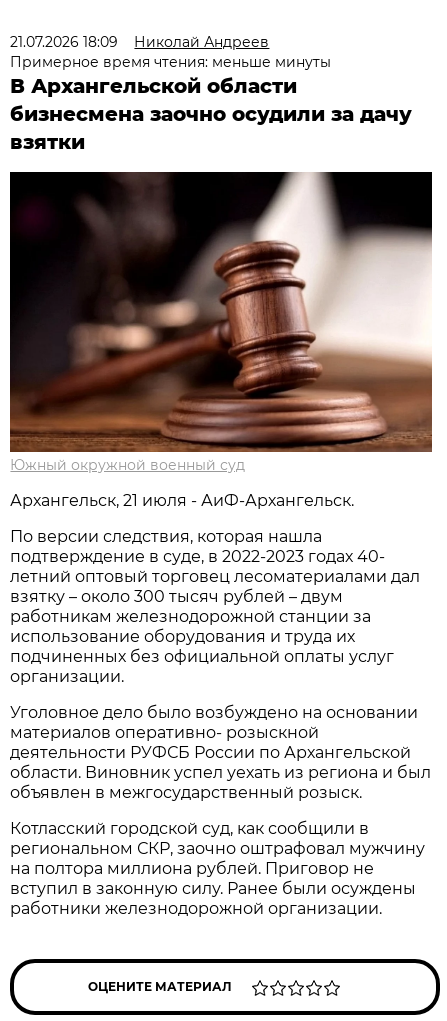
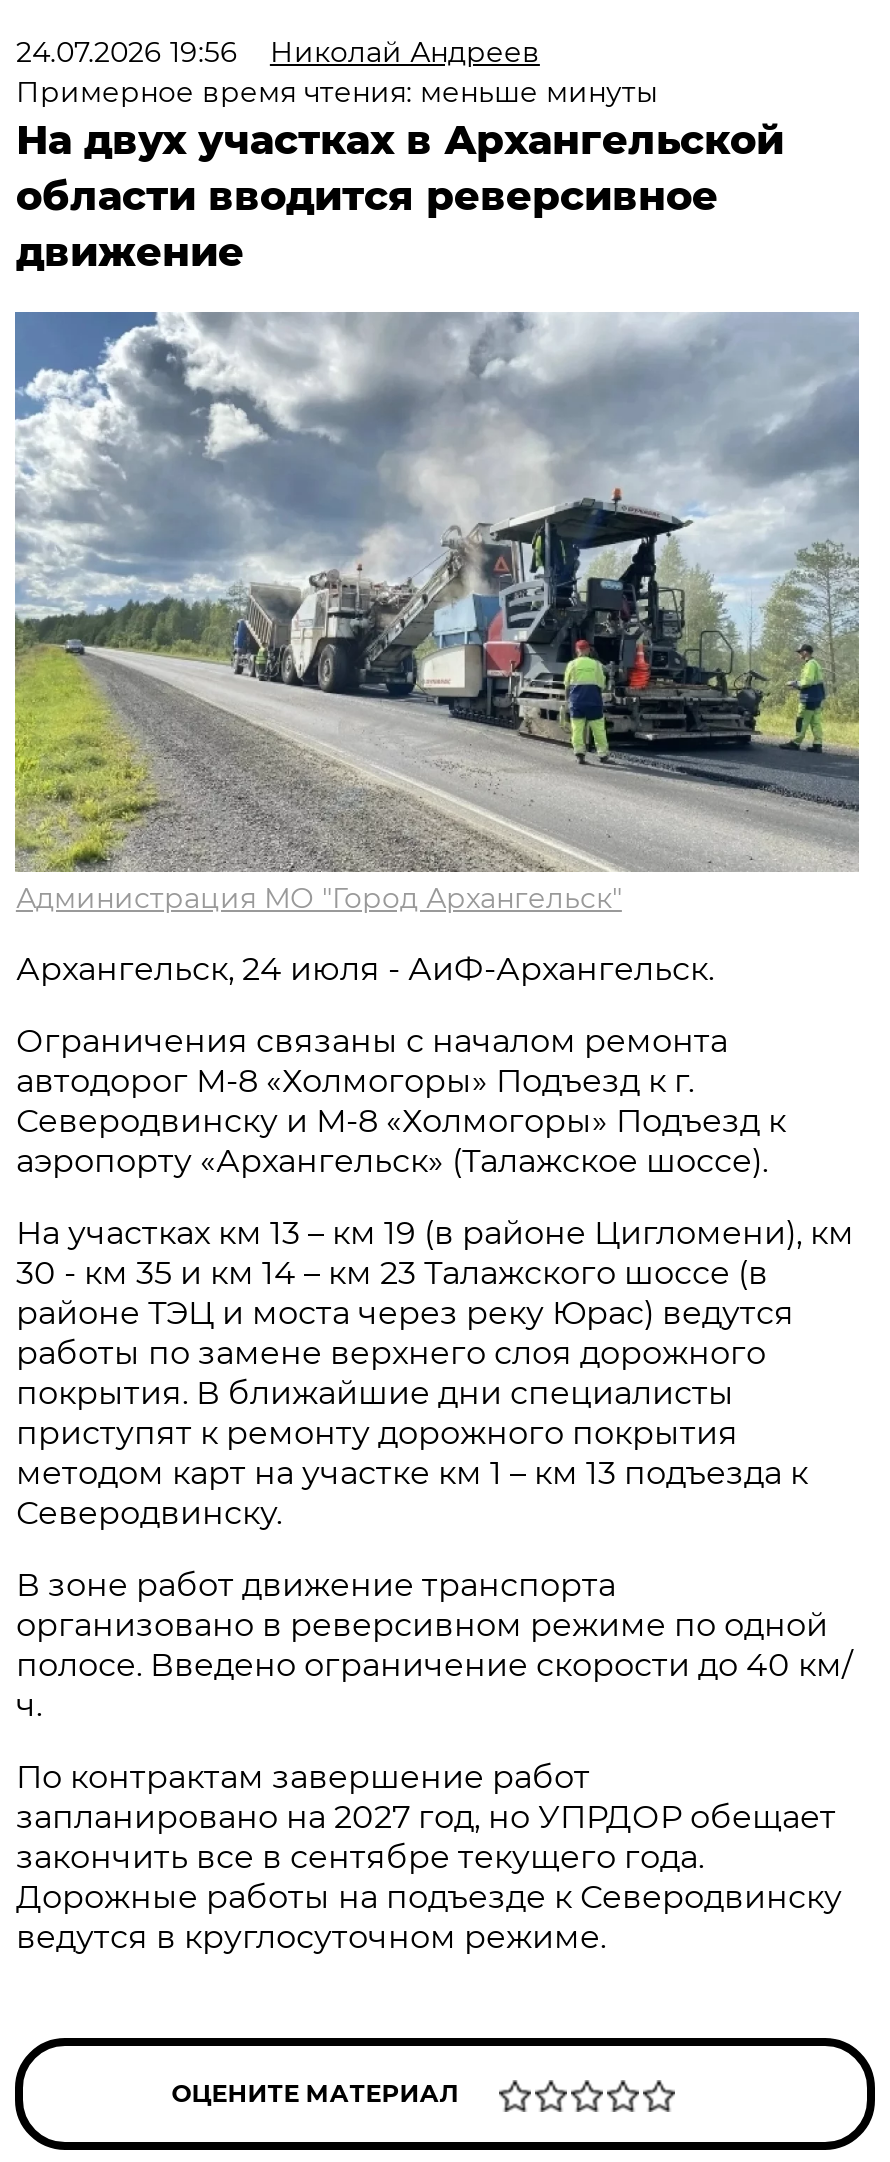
[10,33,269,51] 21.07.2026 18:09 Николай Андреев -> [16,34,540,70] 24.07.2026 19:56 Николай Андреев
[10,74,412,154] В Архангельской области | бизнесмена заочно осудили за дачу | взятки -> [16,116,784,276] На двух участках в Архангельской | области вводится реверсивное | движение
[9,171,433,918] [image] | Южный окружной военный суд | Архангельск, 21 июля - АиФ-Архангельск. | По версии следствия, которая нашла | подтверждение в суде, в 2022-2023 годах 40- | летний оптовый торговец лесоматериалами дал | взятку – около 300 тысяч рублей – двум | работникам железнодорожной станции за | использование оборудования и труда их | подчиненных без официальной оплаты услуг | организации. | Уголовное дело было возбуждено на основании | материалов оперативно- розыскной | деятельности РУФСБ России по Архангельской | области. Виновник успел уехать из региона и был | объявлен в межгосударственный розыск. | Котласский городской суд, как сообщили в | региональном СКР, заочно оштрафовал мужчину | на полтора миллиона рублей. Приговор не | вступил в законную силу. Ранее были осуждены | работники железнодорожной организации. -> [13,312,861,1956] [image] | Администрация МО "Город Архангельск" | Архангельск, 24 июля - АиФ-Архангельск. | Ограничения связаны с началом ремонта | автодорог М-8 «Холмогоры» Подъезд к г. | Северодвинску и М-8 «Холмогоры» Подъезд к | аэропорту «Архангельск» (Талажское шоссе). | На участках км 13 – км 19 (в районе Цигломени), км | 30 - км 35 и км 14 – км 23 Талажского шоссе (в | районе ТЭЦ и моста через реку Юрас) ведутся | работы по замене верхнего слоя дорожного | покрытия. В ближайшие дни специалисты | приступят к ремонту дорожного покрытия | методом карт на участке км 1 – км 13 подъезда к | Северодвинску. | В зоне работ движение транспорта | организовано в реверсивном режиме по одной | полосе. Введено ограничение скорости до 40 км/ | ч. | По контрактам завершение работ | запланировано на 2027 год, но УПРДОР обещает | закончить все в сентябре текущего года. | Дорожные работы на подъезде к Северодвинску | ведутся в круглосуточном режиме.

